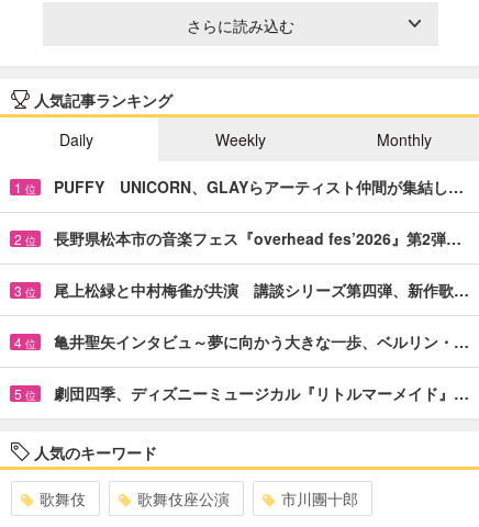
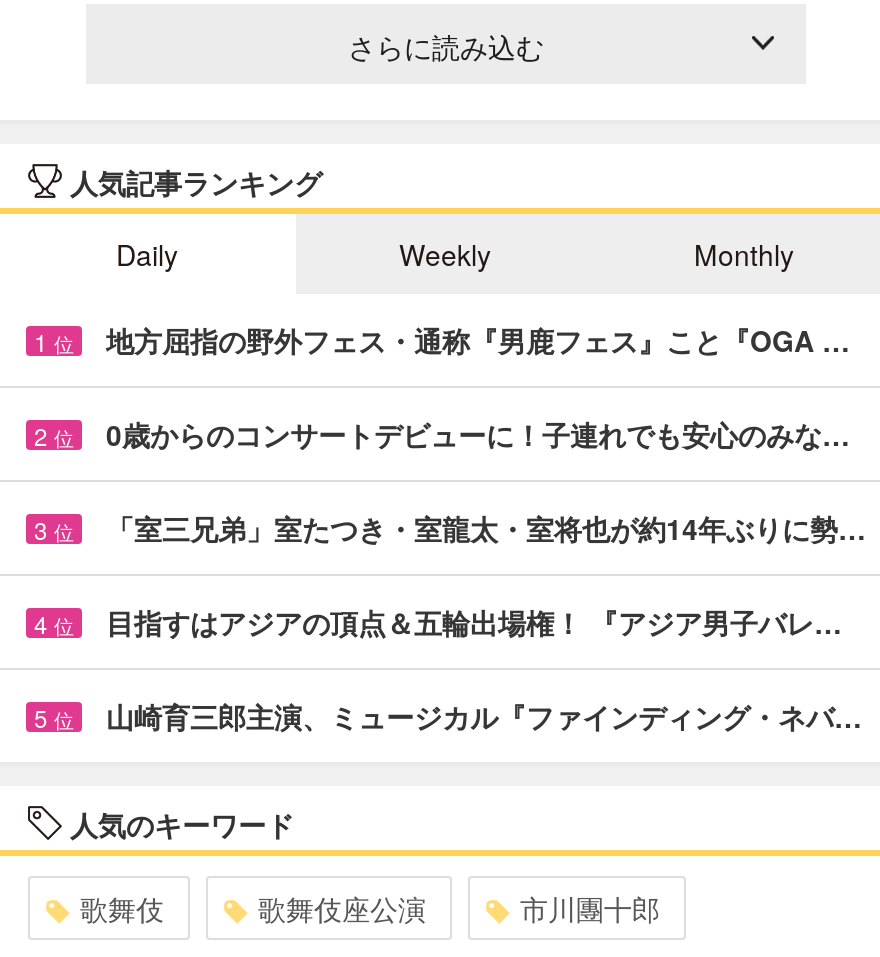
[54,175,464,197] PUFFY UNICORN、GLAYらアーティスト仲間が集結し… -> [106,320,850,360] 地方屈指の野外フェス・通称『男鹿フェス』こと『OGA …
[54,227,461,249] 長野県松本市の音楽フェス『overhead fes’2026』第2弾… -> [106,414,850,454] 0歳からのコンサートデビューに！子連れでも安心のみな…
[54,279,469,301] 尾上松緑と中村梅雀が共演 講談シリーズ第四弾、新作歌… -> [106,508,866,548] 「室三兄弟」室たつき・室龍太・室将也が約14年ぶりに勢…
[54,330,469,352] 亀井聖矢インタビュ～夢に向かう大きな一歩、ベルリン・… -> [106,602,842,642] 目指すはアジアの頂点＆五輪出場権！ 『アジア男子バレ…
[54,382,469,404] 劇団四季、ディズニーミュージカル『リトルマーメイド』… -> [106,696,862,736] 山崎育三郎主演、ミュージカル『ファインディング・ネバ…

